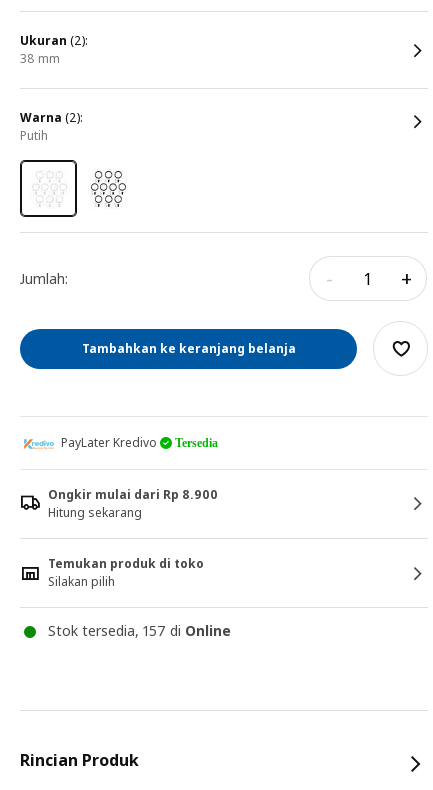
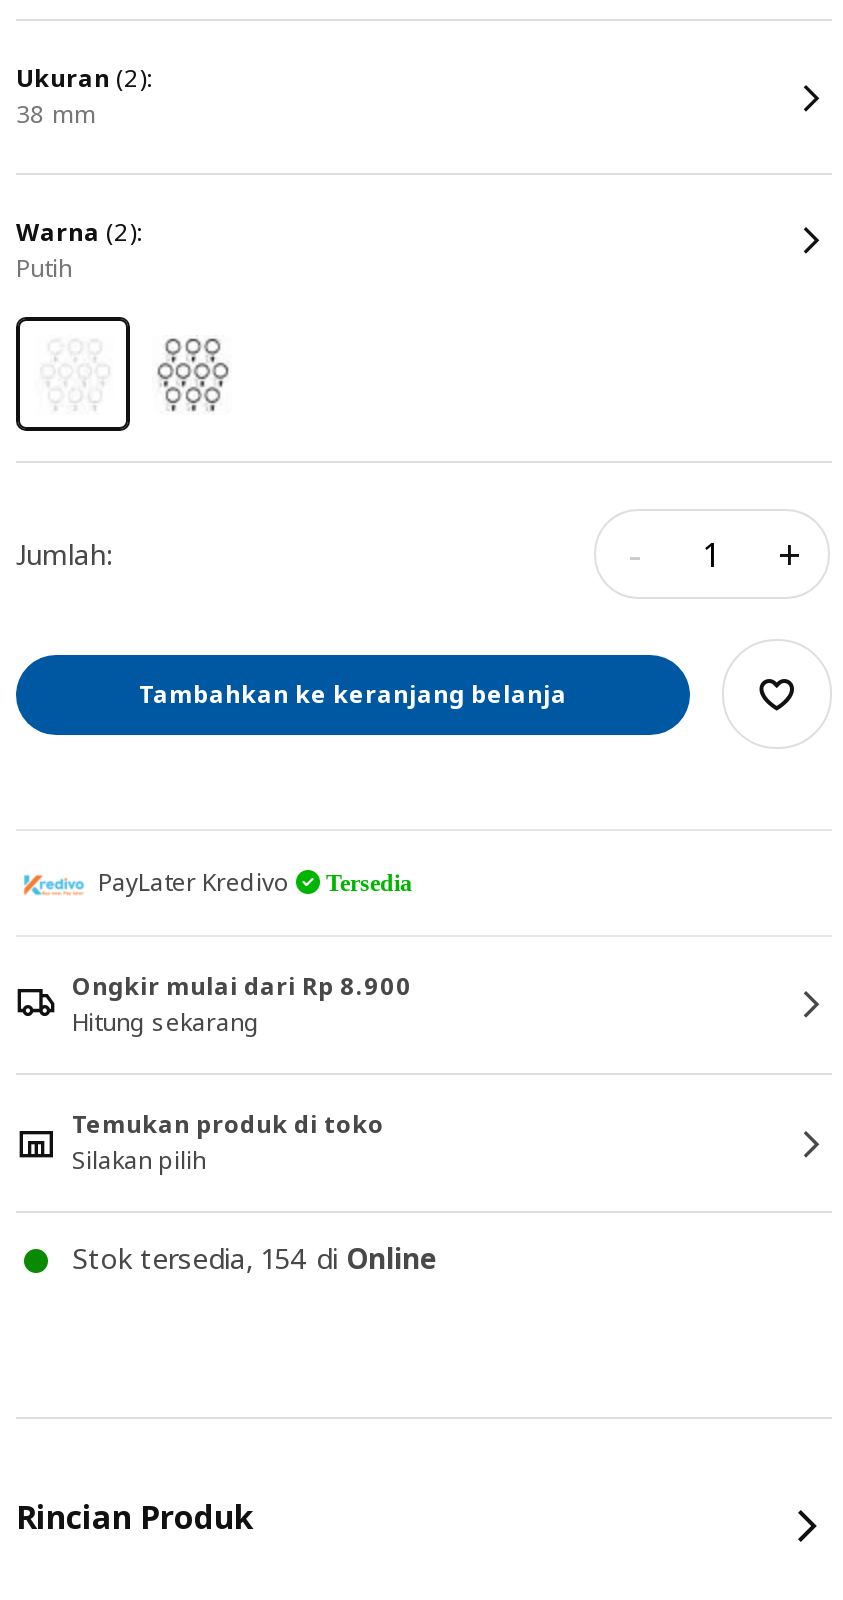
[48,621,231,640] Stok tersedia, 157 di Online -> [72,1239,438,1277] Stok tersedia, 154 di Online

